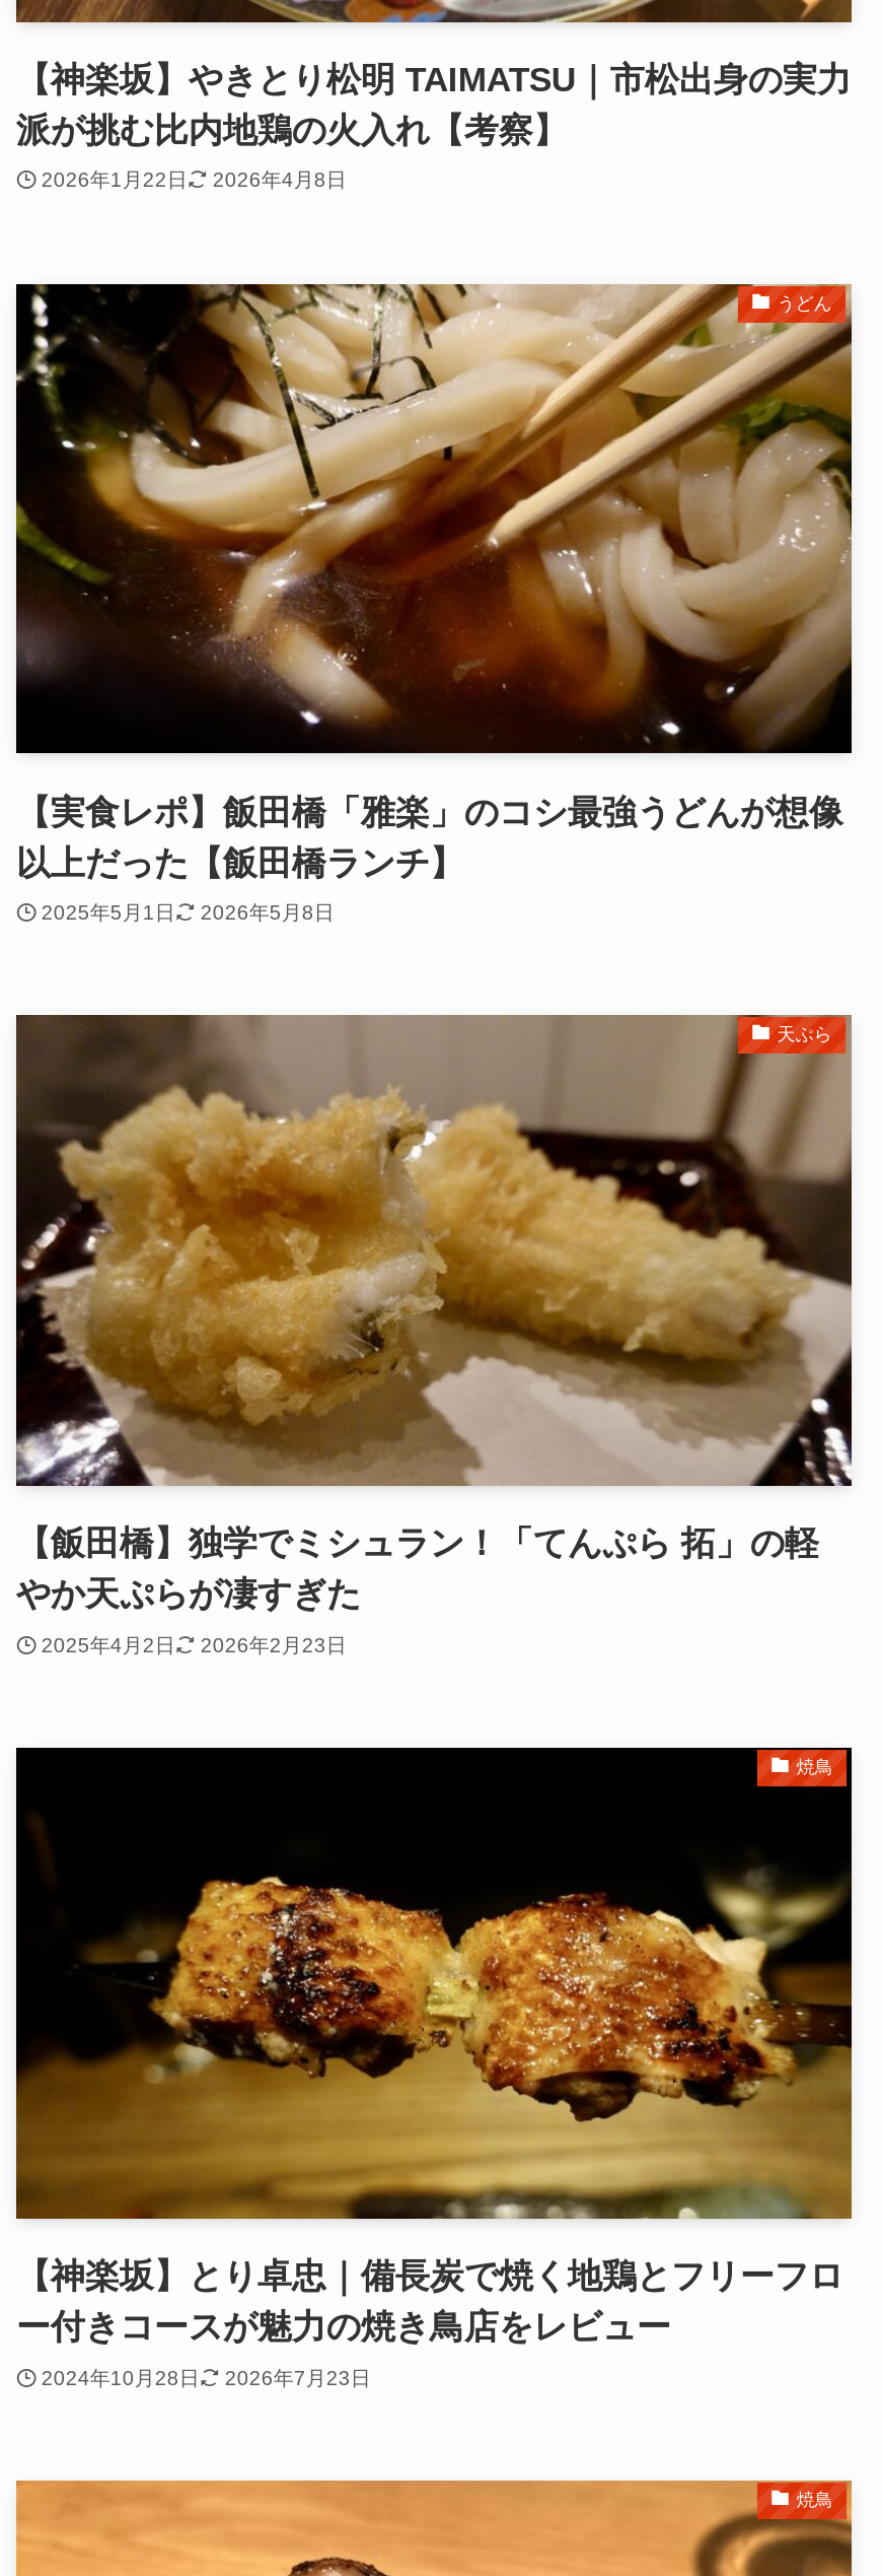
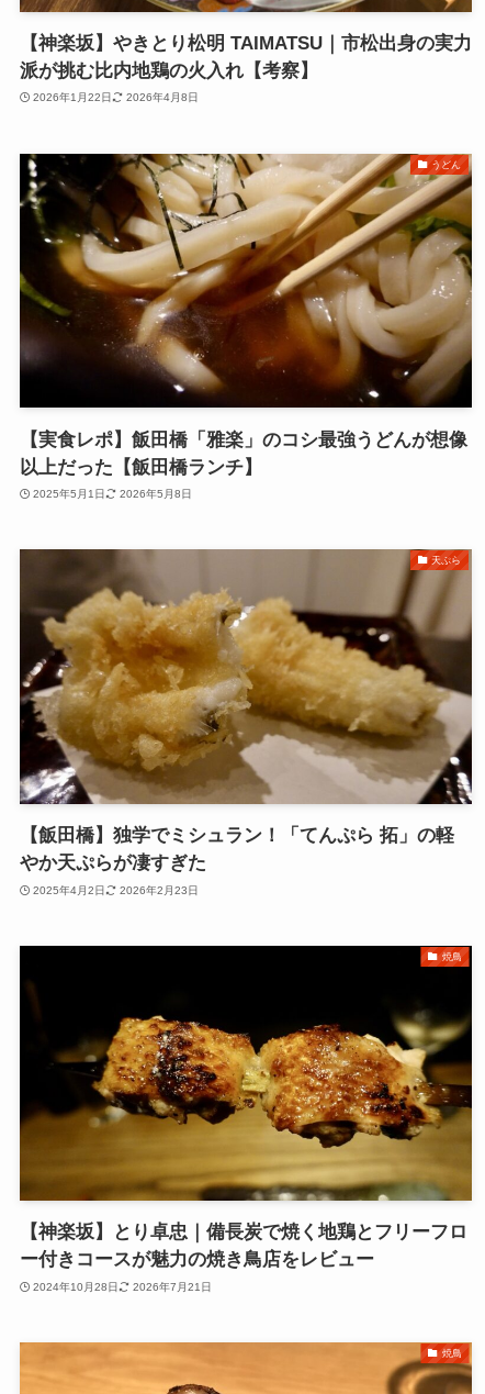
[41,2366,371,2388] 2024年10月28日 2026年7月23日 -> [33,1280,212,1292] 2024年10月28日 2026年7月21日

